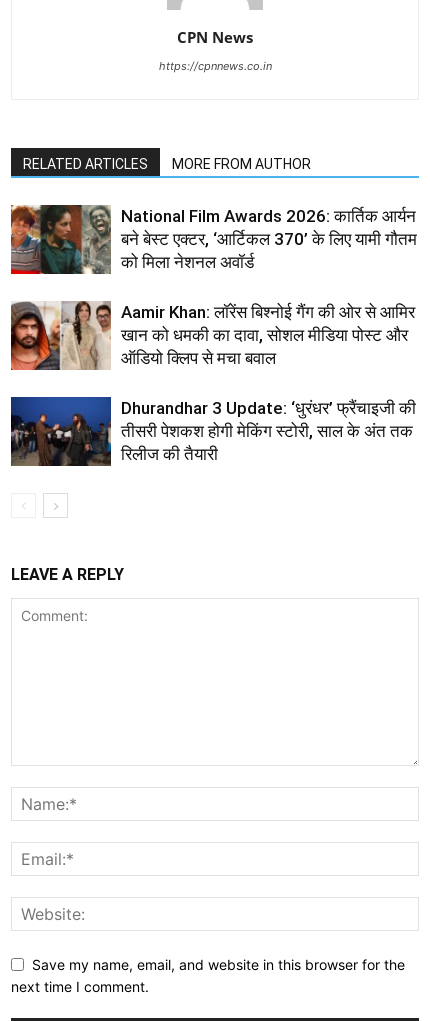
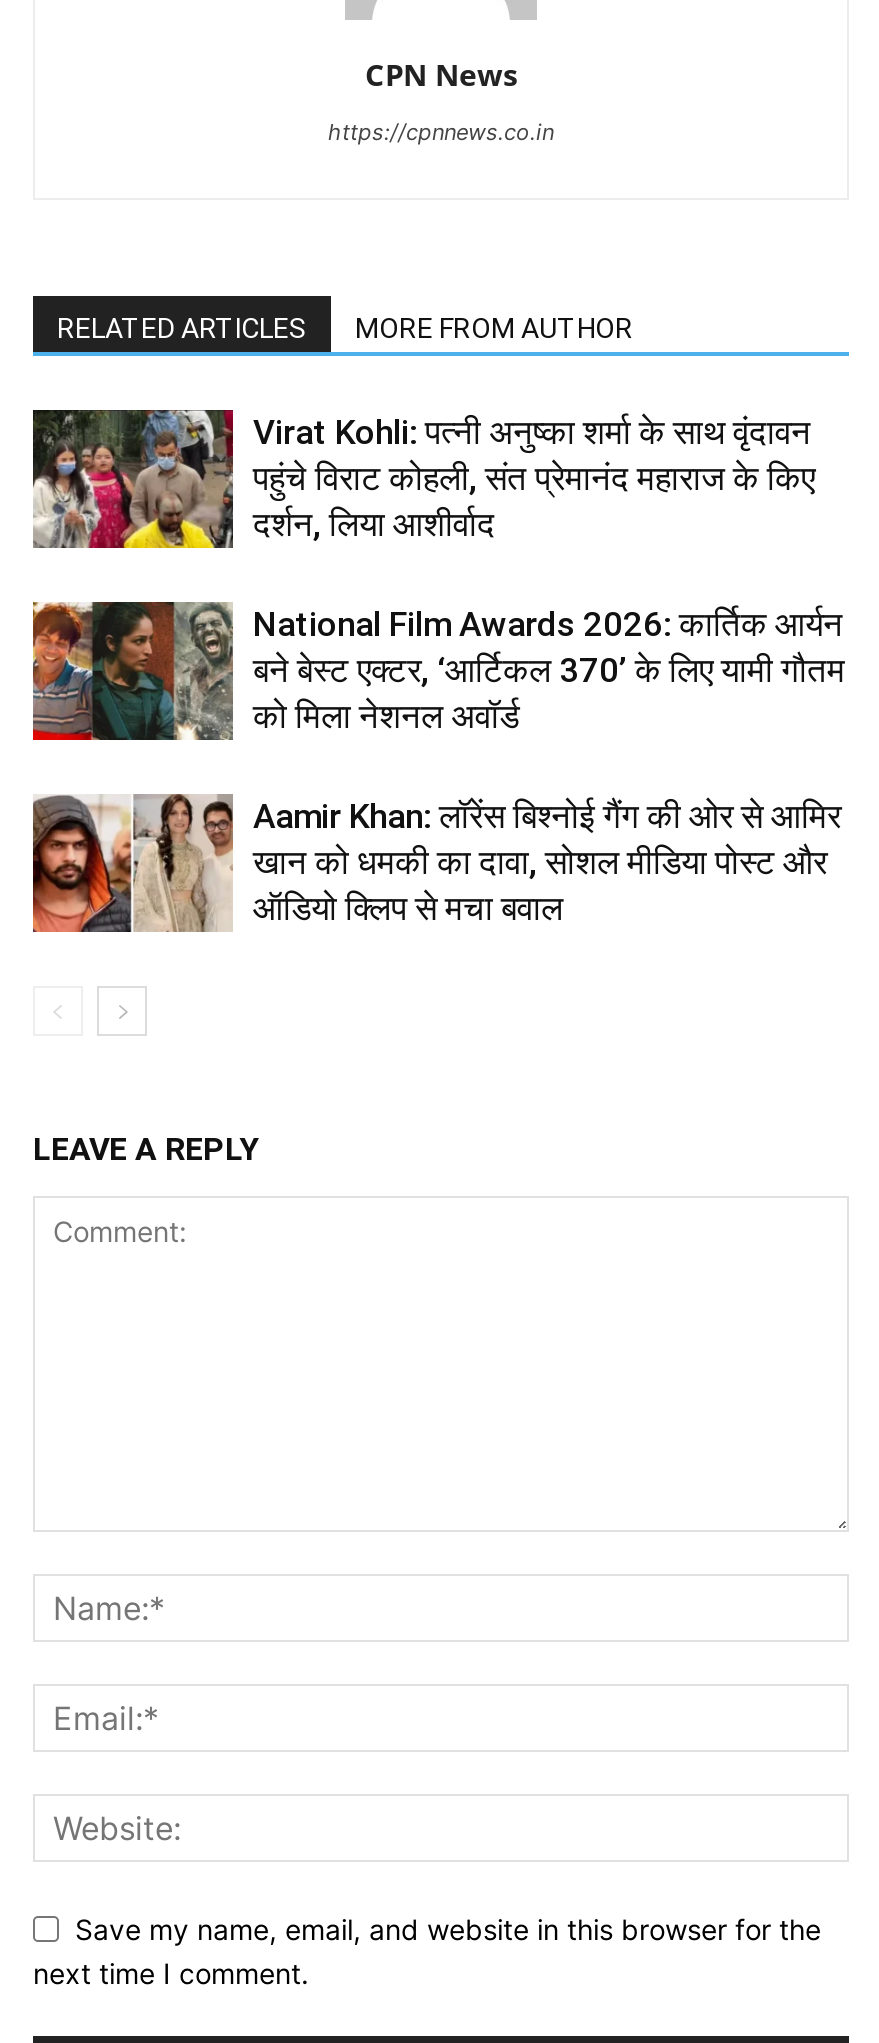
none -> [31,408,815,550] [image] | Virat Kohli: पत्नी अनुष्का शर्मा के साथ वृंदावन | पहुंचे विराट कोहली, संत प्रेमानंद महाराज के किए | दर्शन, लिया आशीर्वाद
moved [9,203,417,368] -> [29,598,845,928]: [image] | National Film Awards 2026: कार्तिक आर्यन | बने बेस्ट एक्टर, ‘आर्टिकल 370’ के लिए यामी गौतम | को मिला नेशनल अवॉर्ड | Aamir Khan: लॉरेंस बिश्नोई गैंग की ओर से आमिर | खान को धमकी का दावा, सोशल मीडिया पोस्ट और | ऑडियो क्लिप से मचा बवाल
[10,396,416,467] [image] | Dhurandhar 3 Update: ‘धुरंधर’ फ्रैंचाइजी की | तीसरी पेशकश होगी मेकिंग स्टोरी, साल के अंत तक | रिलीज की तैयारी -> none

